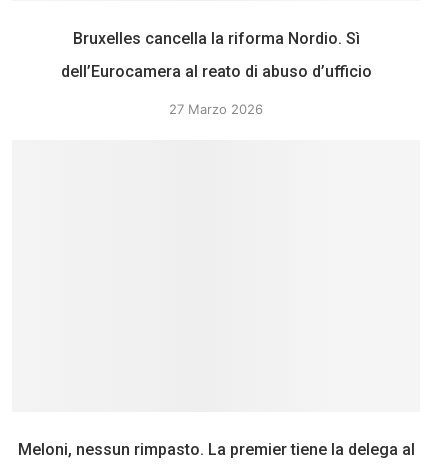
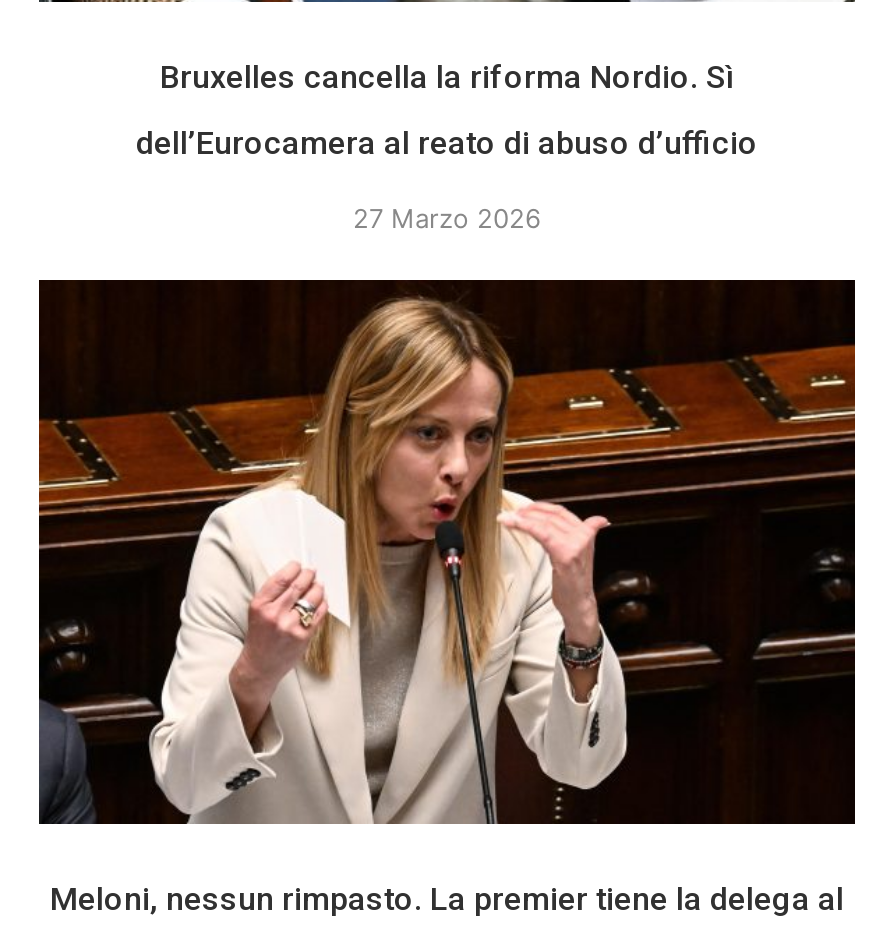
none -> [37,278,857,826] [image]

